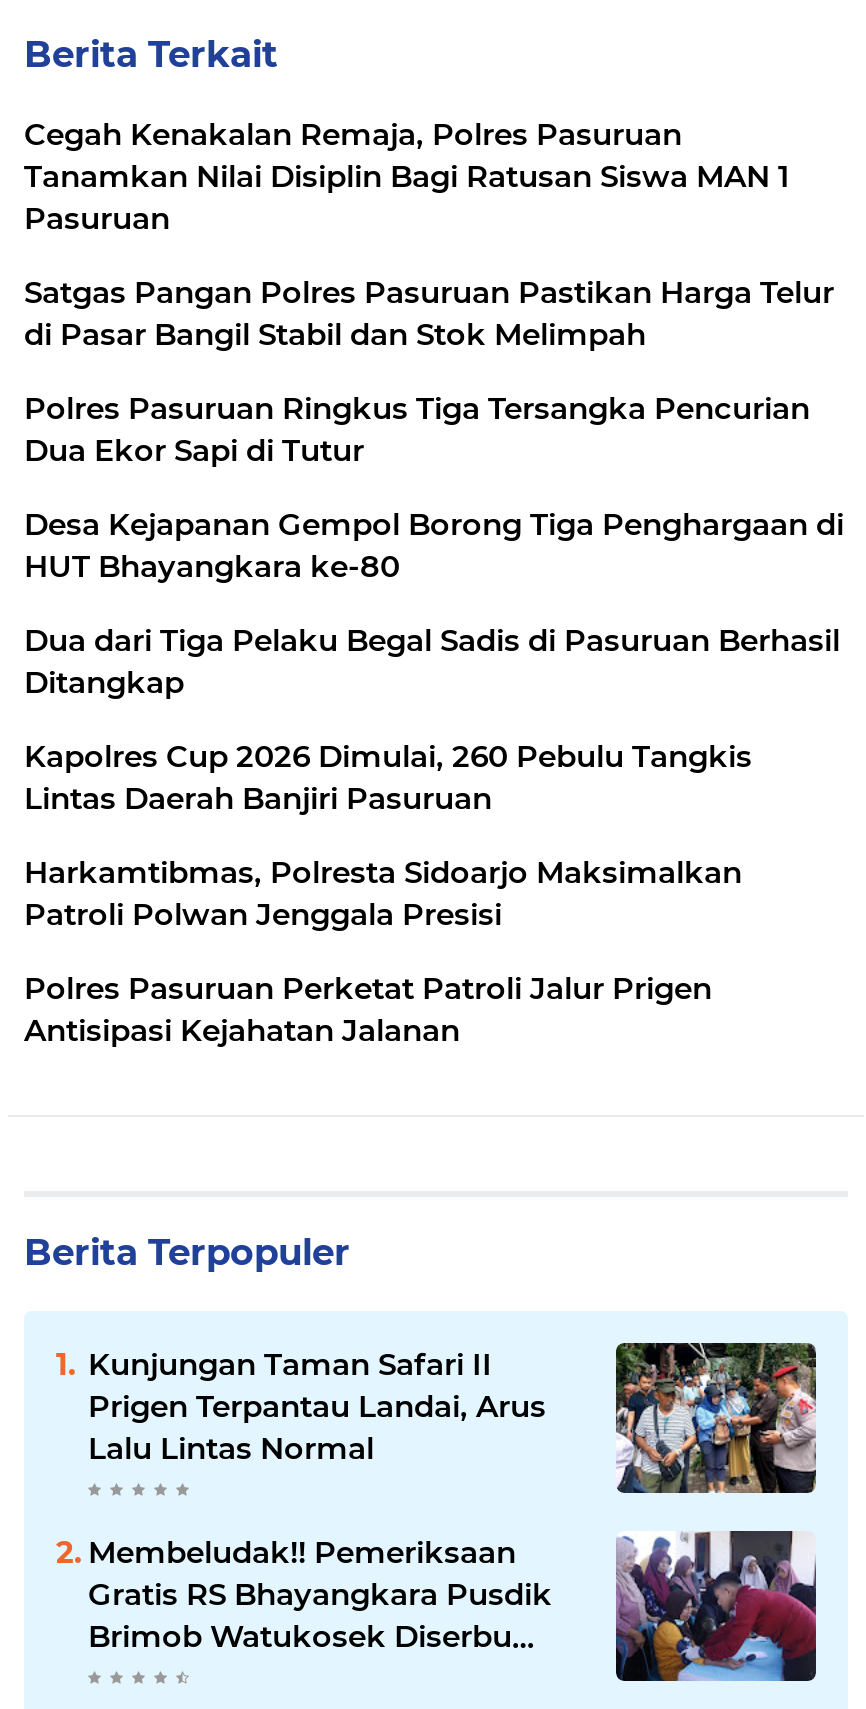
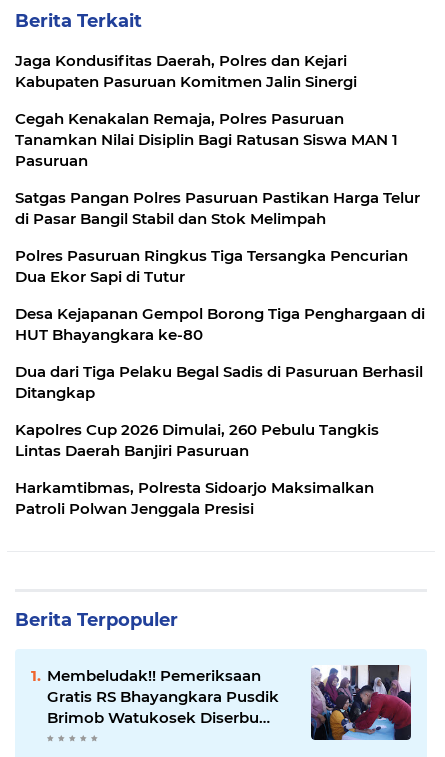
none -> [15,51,357,91] Jaga Kondusifitas Daerah, Polres dan Kejari | Kabupaten Pasuruan Komitmen Jalin Sinergi
moved [24,116,844,934] -> [15,109,425,518]: Cegah Kenakalan Remaja, Polres Pasuruan | Tanamkan Nilai Disiplin Bagi Ratusan Siswa MAN 1 | Pasuruan | ... | Harkamtibmas, Polresta Sidoarjo Maksimalkan | Patroli Polwan Jenggala Presisi
[24,970,712,1050] Polres Pasuruan Perketat Patroli Jalur Prigen | Antisipasi Kejahatan Jalanan -> none
[88,1341,818,1495] [image] | Kunjungan Taman Safari II | Prigen Terpantau Landai, Arus | Lalu Lintas Normal -> none

